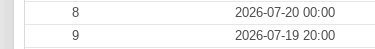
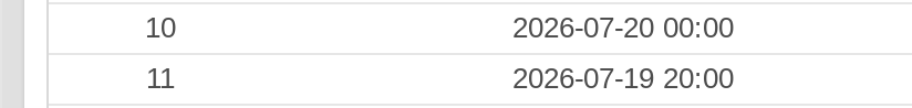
[72,5,79,20] 8 -> [145,11,176,44] 10
[72,28,79,43] 9 -> [146,62,175,95] 11

